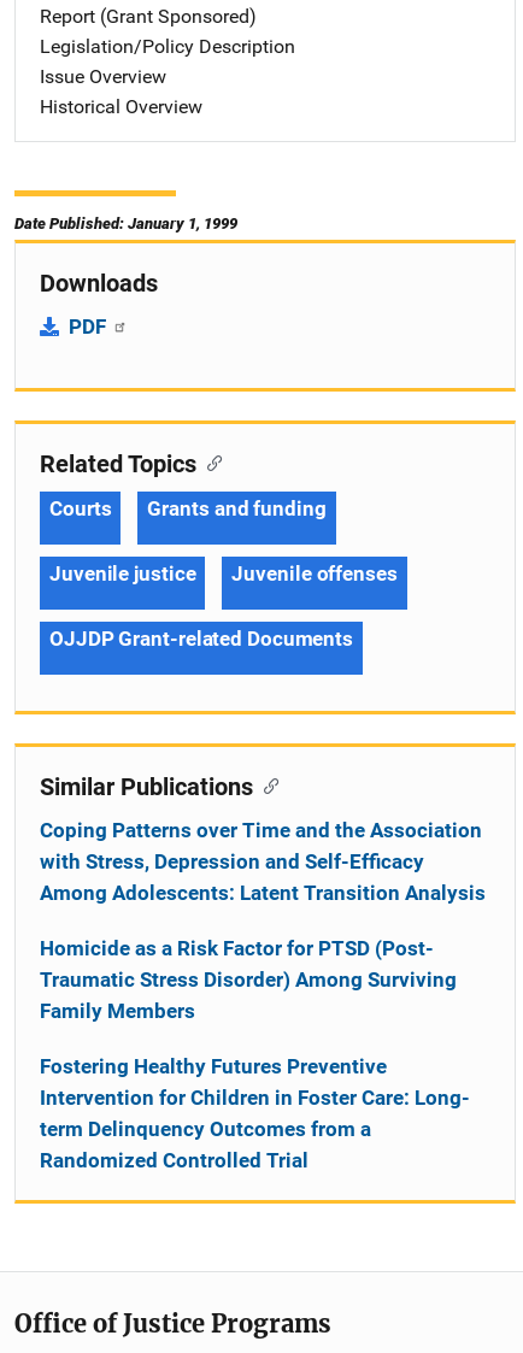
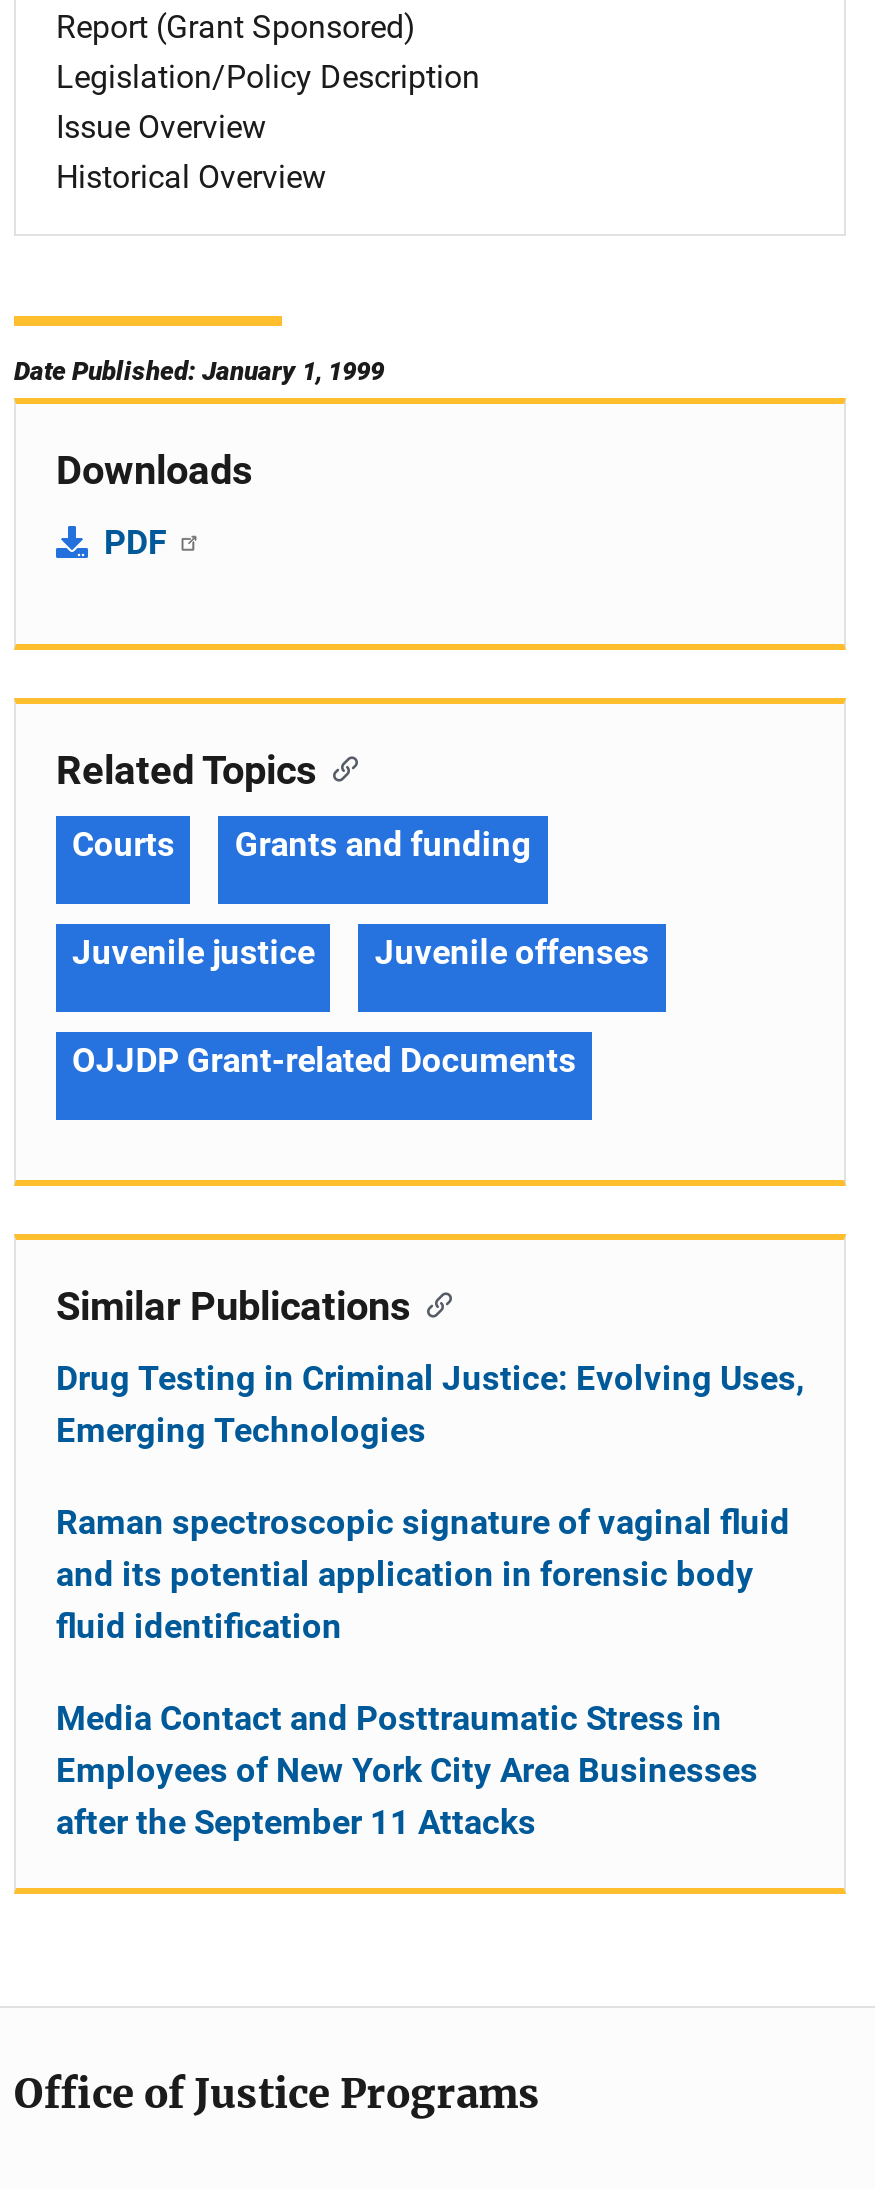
[40,818,486,905] Coping Patterns over Time and the Association | with Stress, Depression and Self-Efficacy | Among Adolescents: Latent Transition Analysis -> [56,1358,804,1450] Drug Testing in Criminal Justice: Evolving Uses, | Emerging Technologies
[40,936,457,1023] Homicide as a Risk Factor for PTSD (Post- | Traumatic Stress Disorder) Among Surviving | Family Members -> [56,1502,790,1646] Raman spectroscopic signature of vaginal fluid | and its potential application in forensic body | fluid identification
[40,1054,470,1172] Fostering Healthy Futures Preventive | Intervention for Children in Foster Care: Long- | term Delinquency Outcomes from a | Randomized Controlled Trial -> [56,1698,758,1842] Media Contact and Posttraumatic Stress in | Employees of New York City Area Businesses | after the September 11 Attacks

